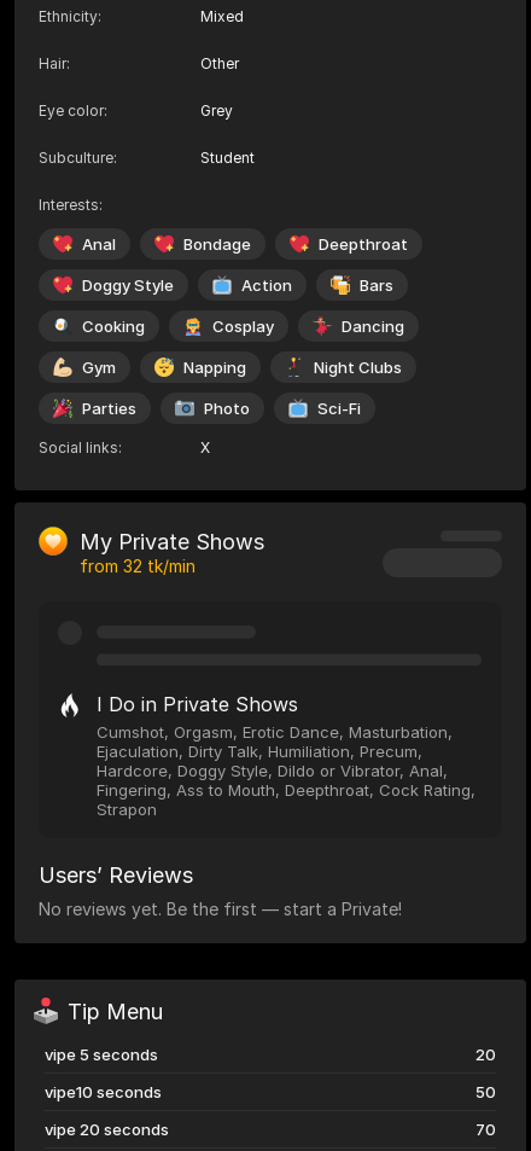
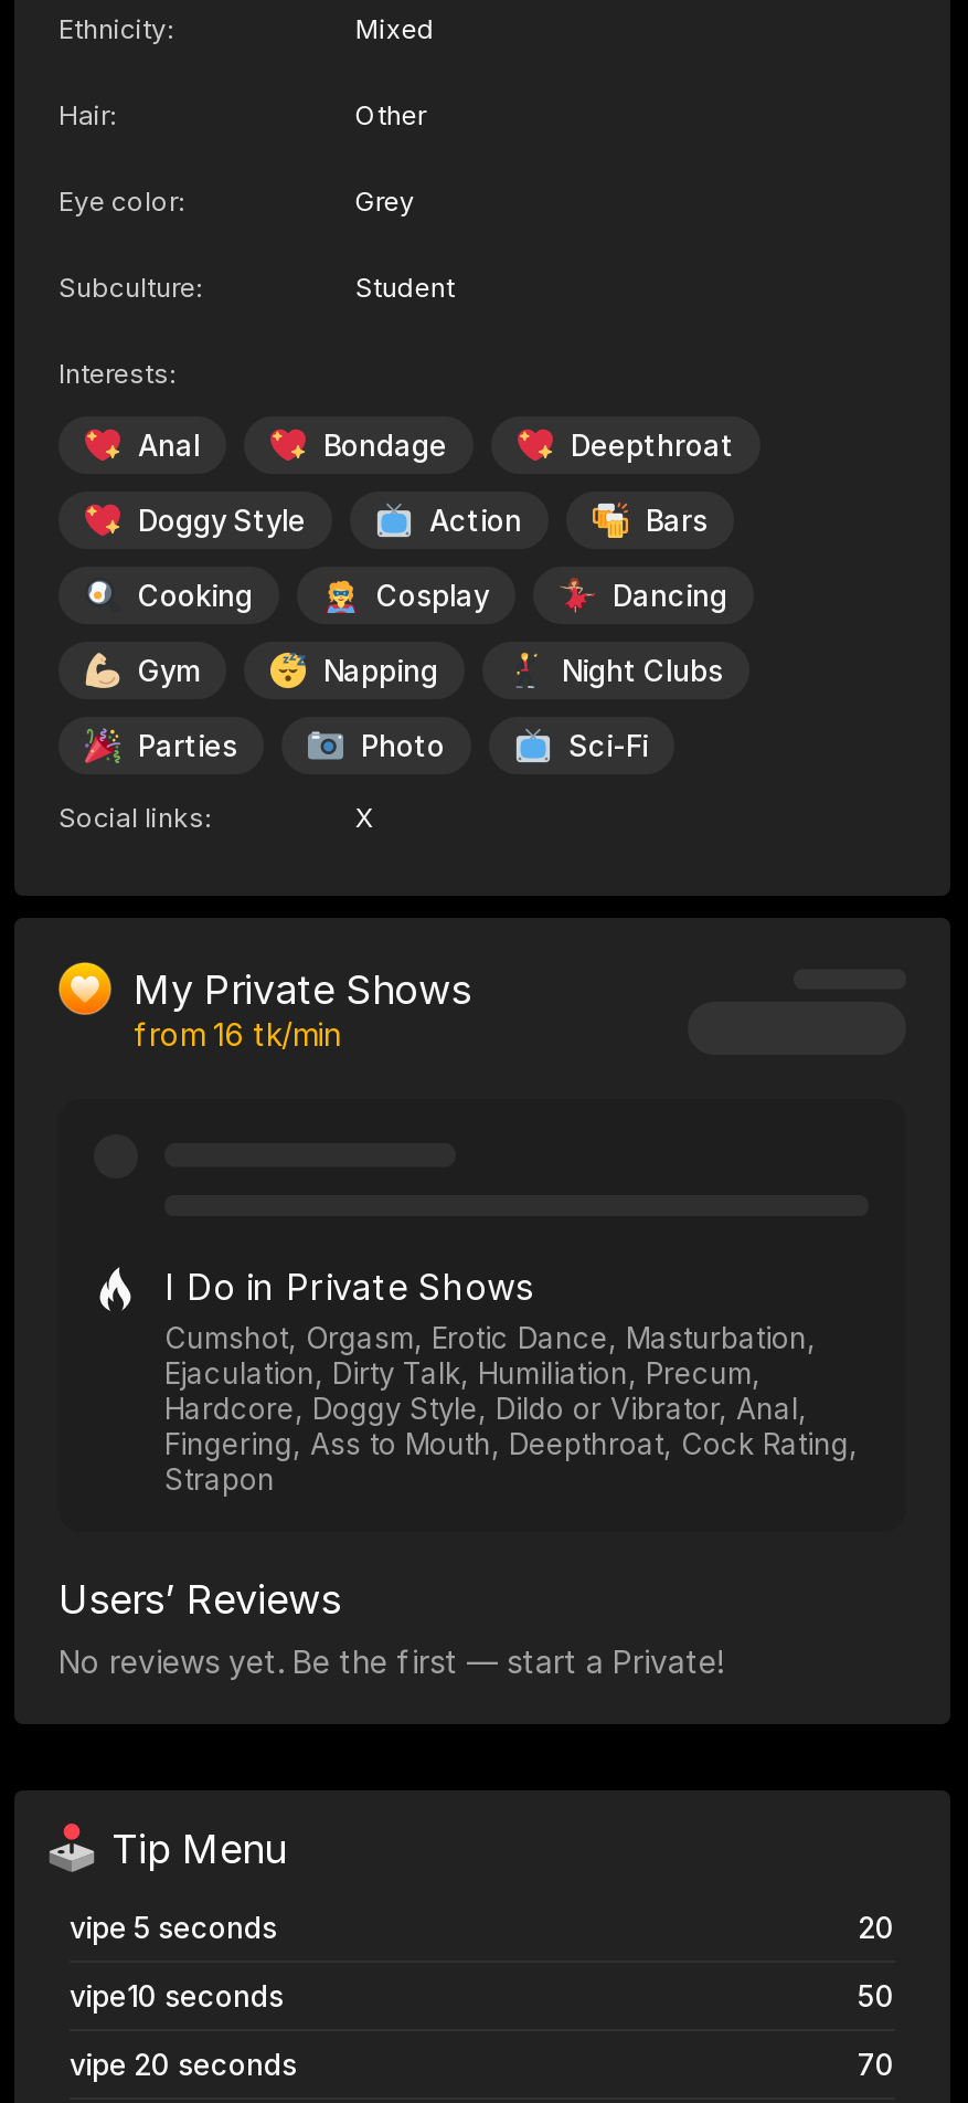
[80,556,196,576] from 32 tk/min -> [134,1015,341,1053] from 16 tk/min

